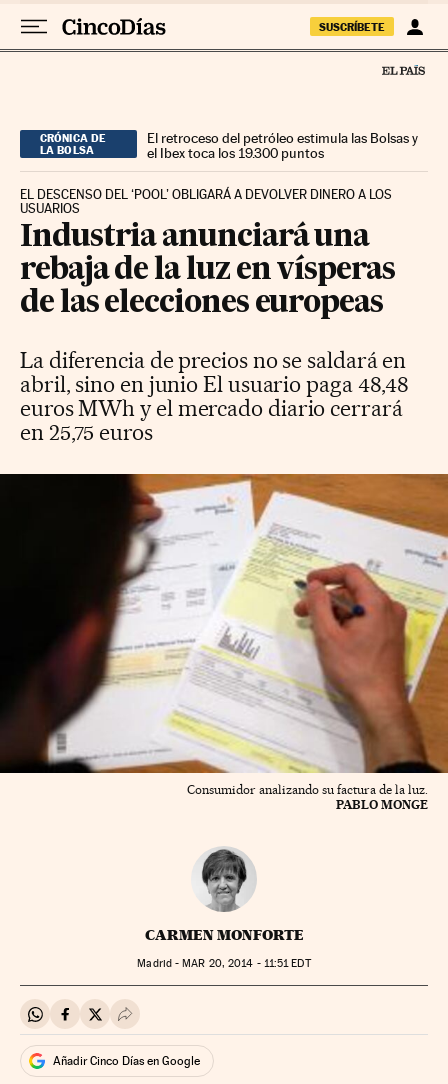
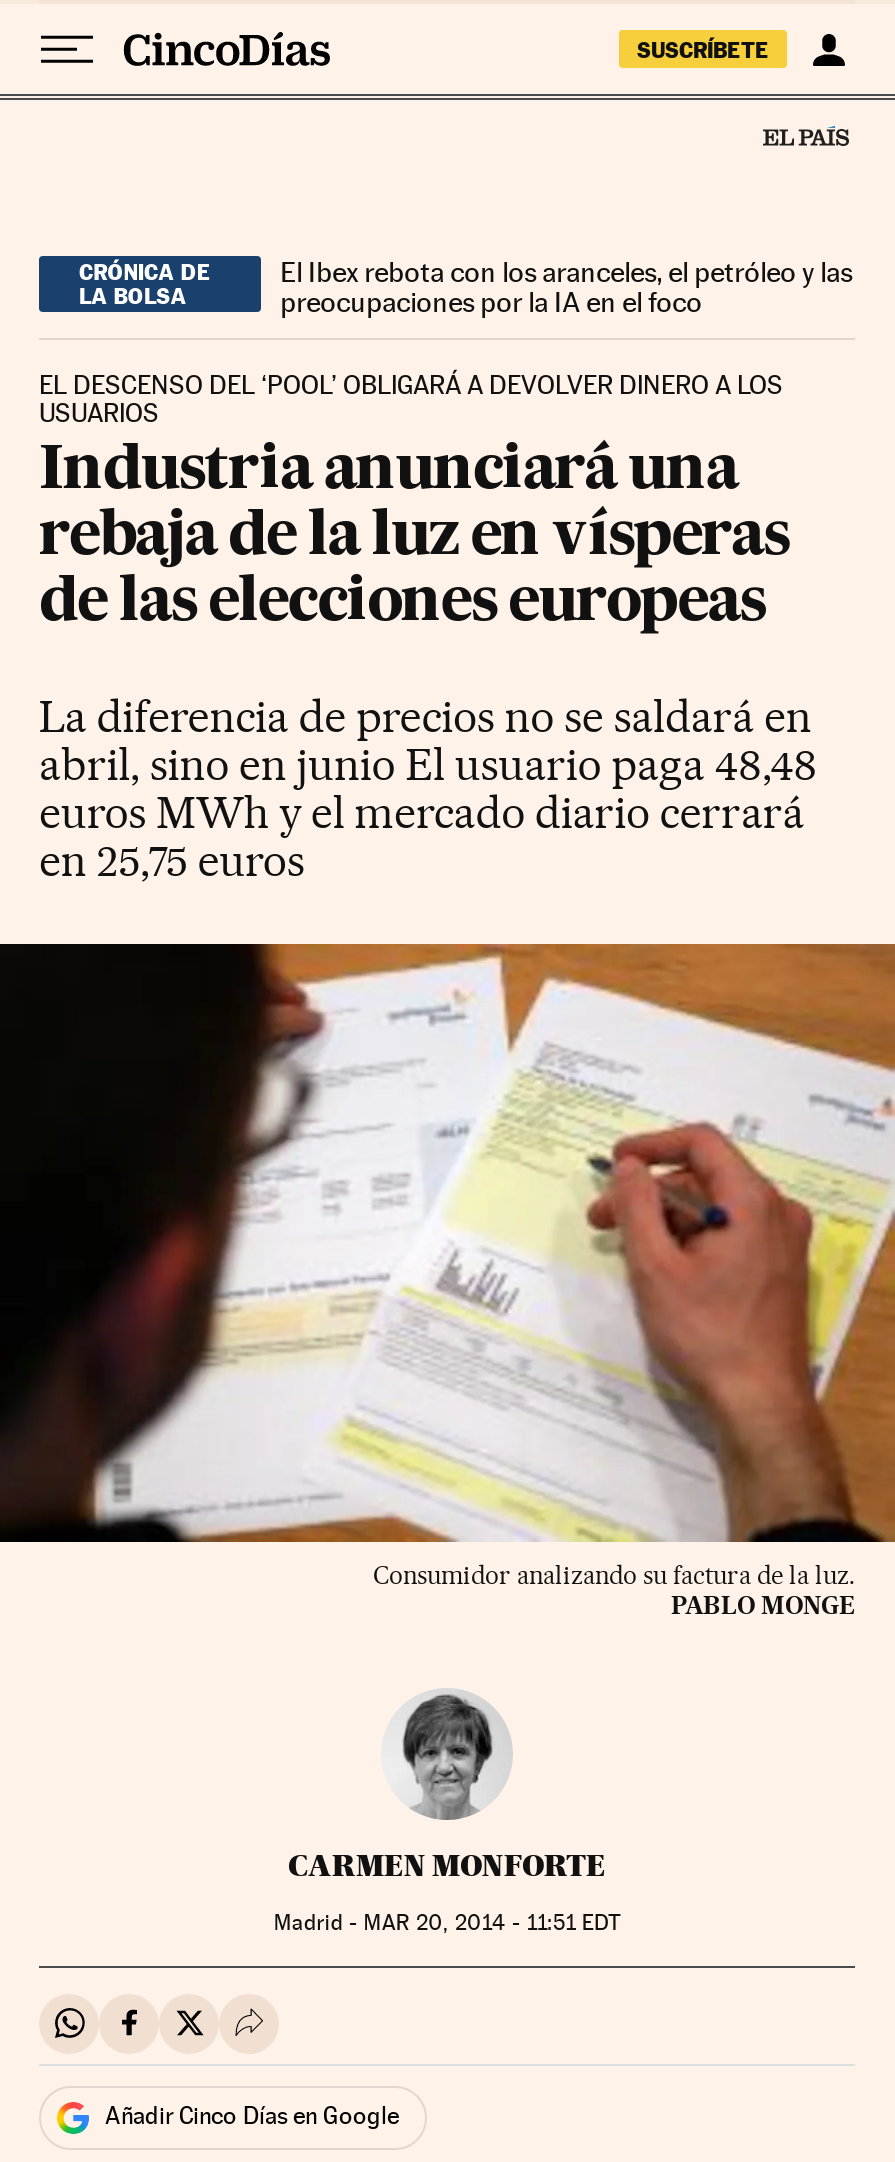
[147,130,418,161] El retroceso del petróleo estimula las Bolsas y | el Ibex toca los 19.300 puntos -> [280,255,852,317] El Ibex rebota con los aranceles, el petróleo y las | preocupaciones por la IA en el foco

